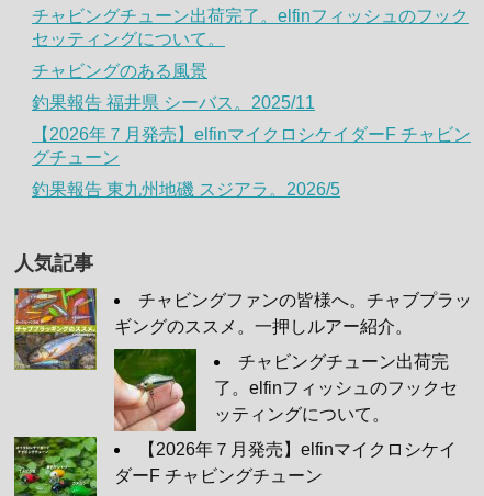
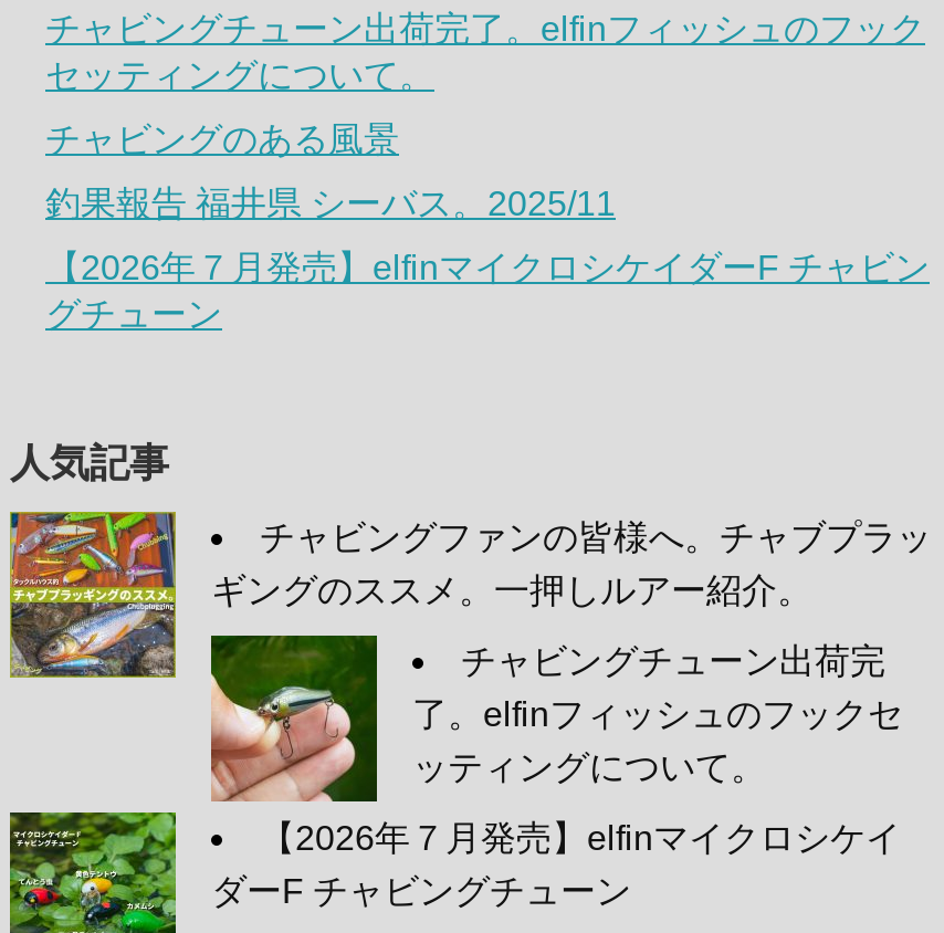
[32,180,340,198] 釣果報告 東九州地磯 スジアラ。2026/5 -> none

